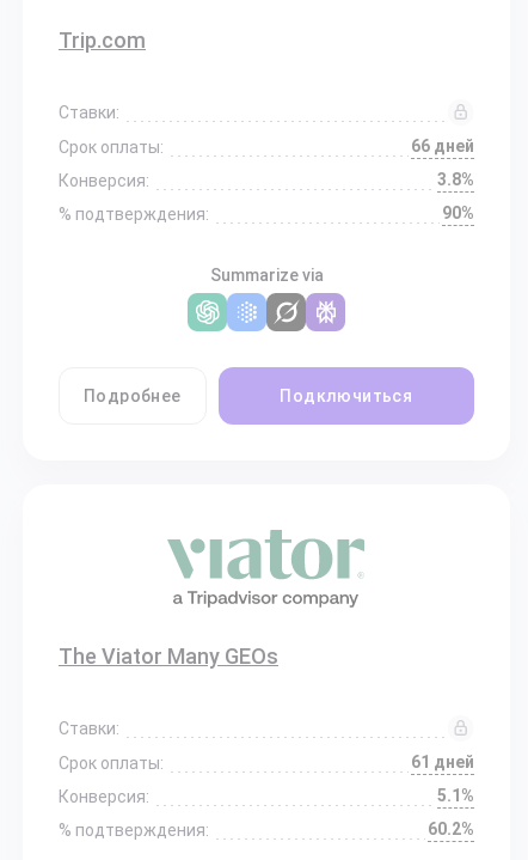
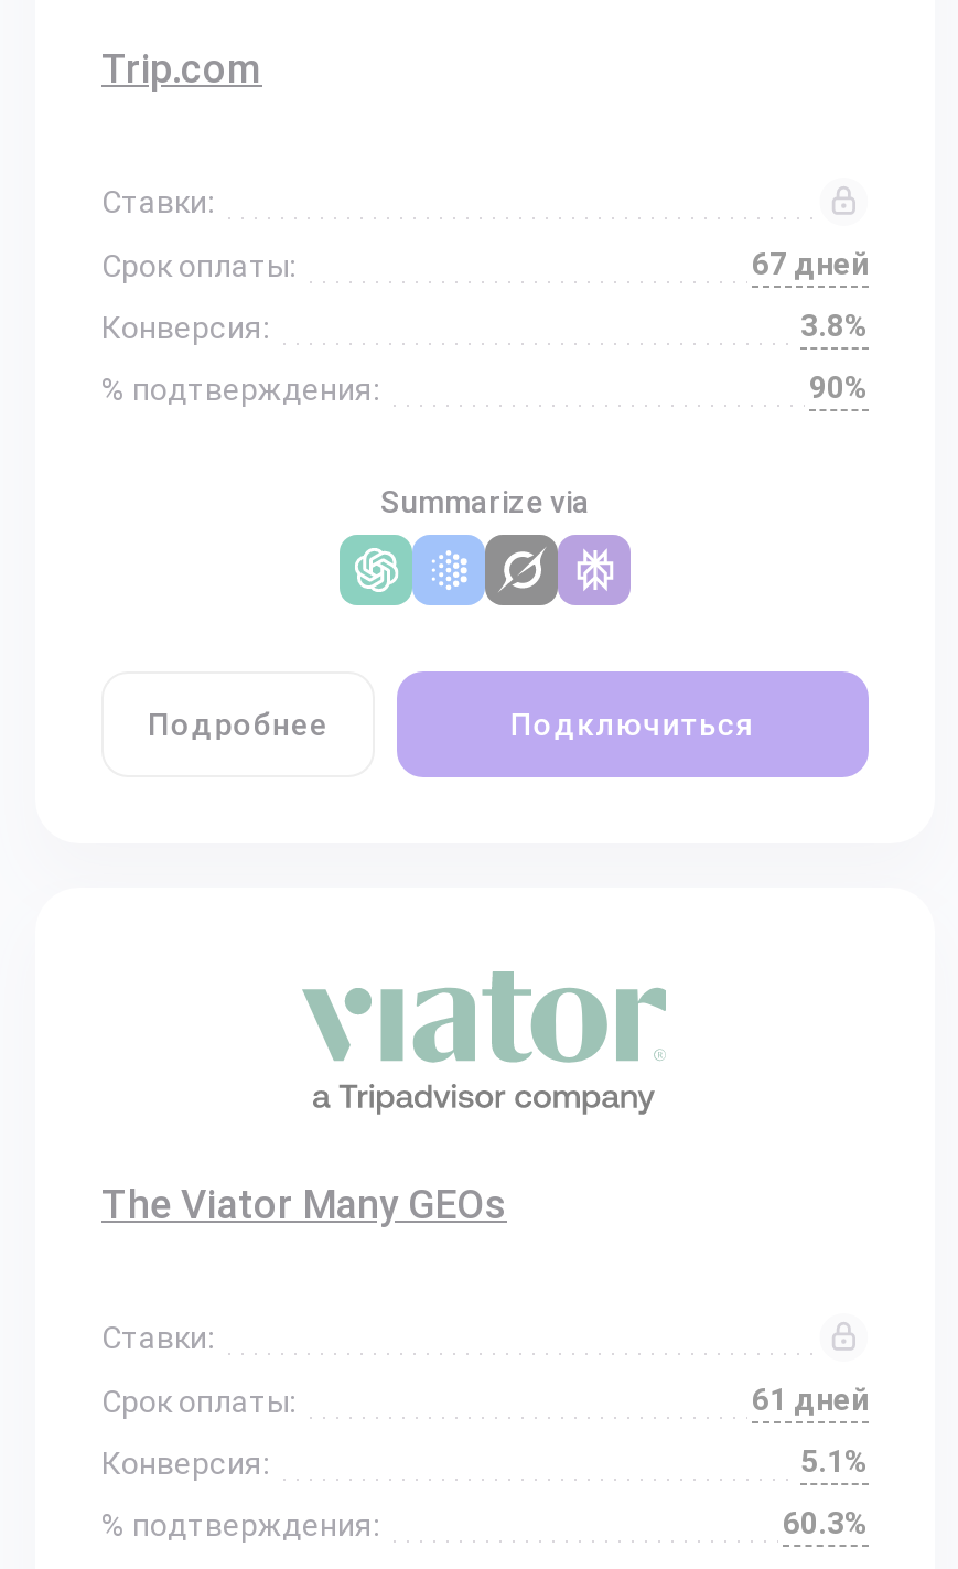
[411,136,474,155] 66 дней -> [752,246,869,281] 67 дней
[428,819,474,838] 60.2% -> [783,1505,869,1540] 60.3%

